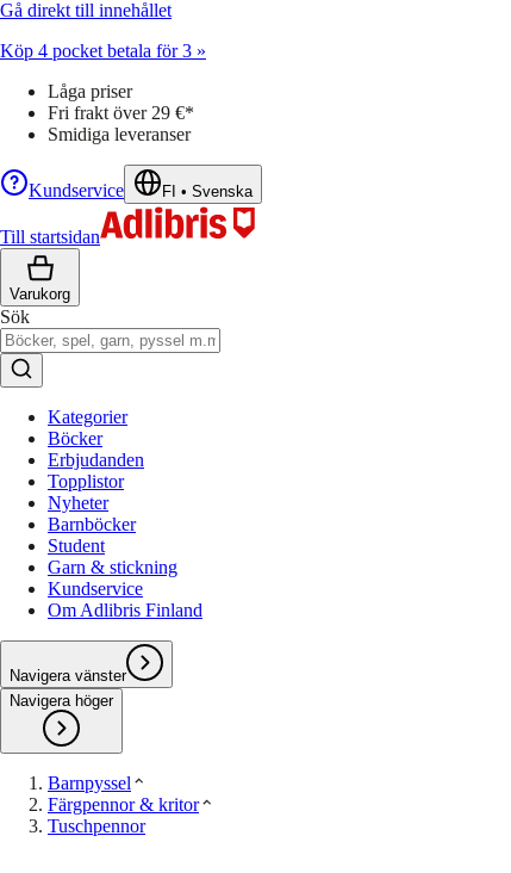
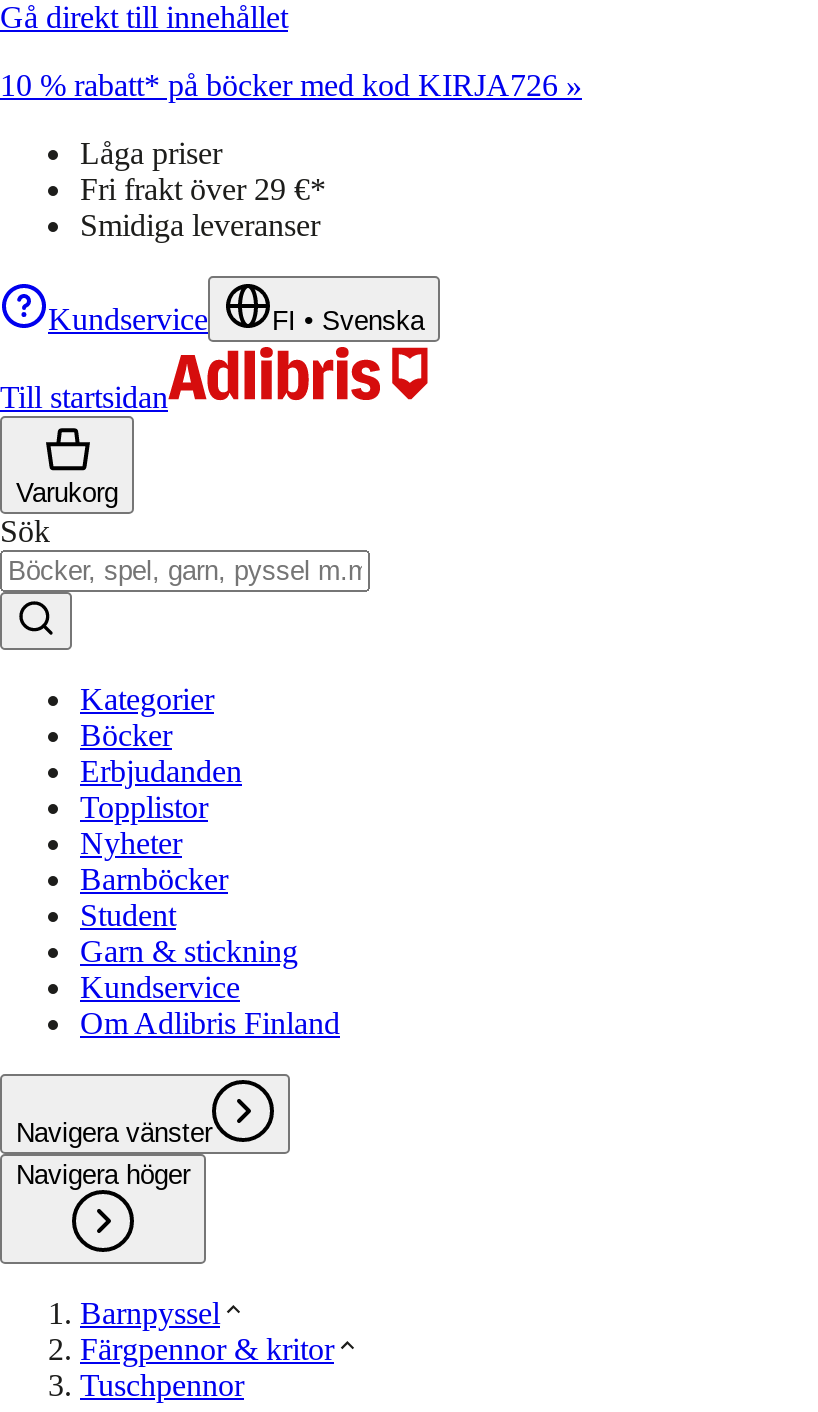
[0,41,206,61] Köp 4 pocket betala för 3 » -> [0,68,582,102] 10 % rabatt* på böcker med kod KIRJA726 »

